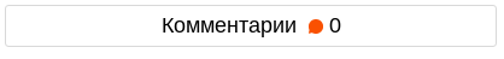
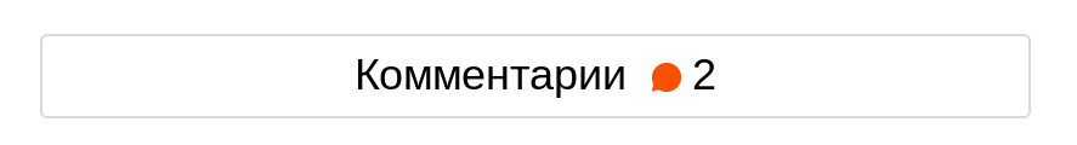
[161,13,341,37] Комментарии 0 -> [355,51,716,99] Комментарии 2

